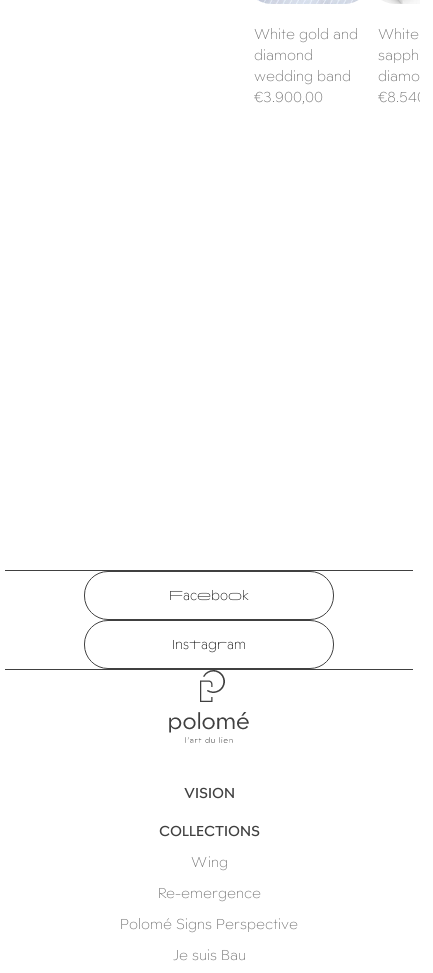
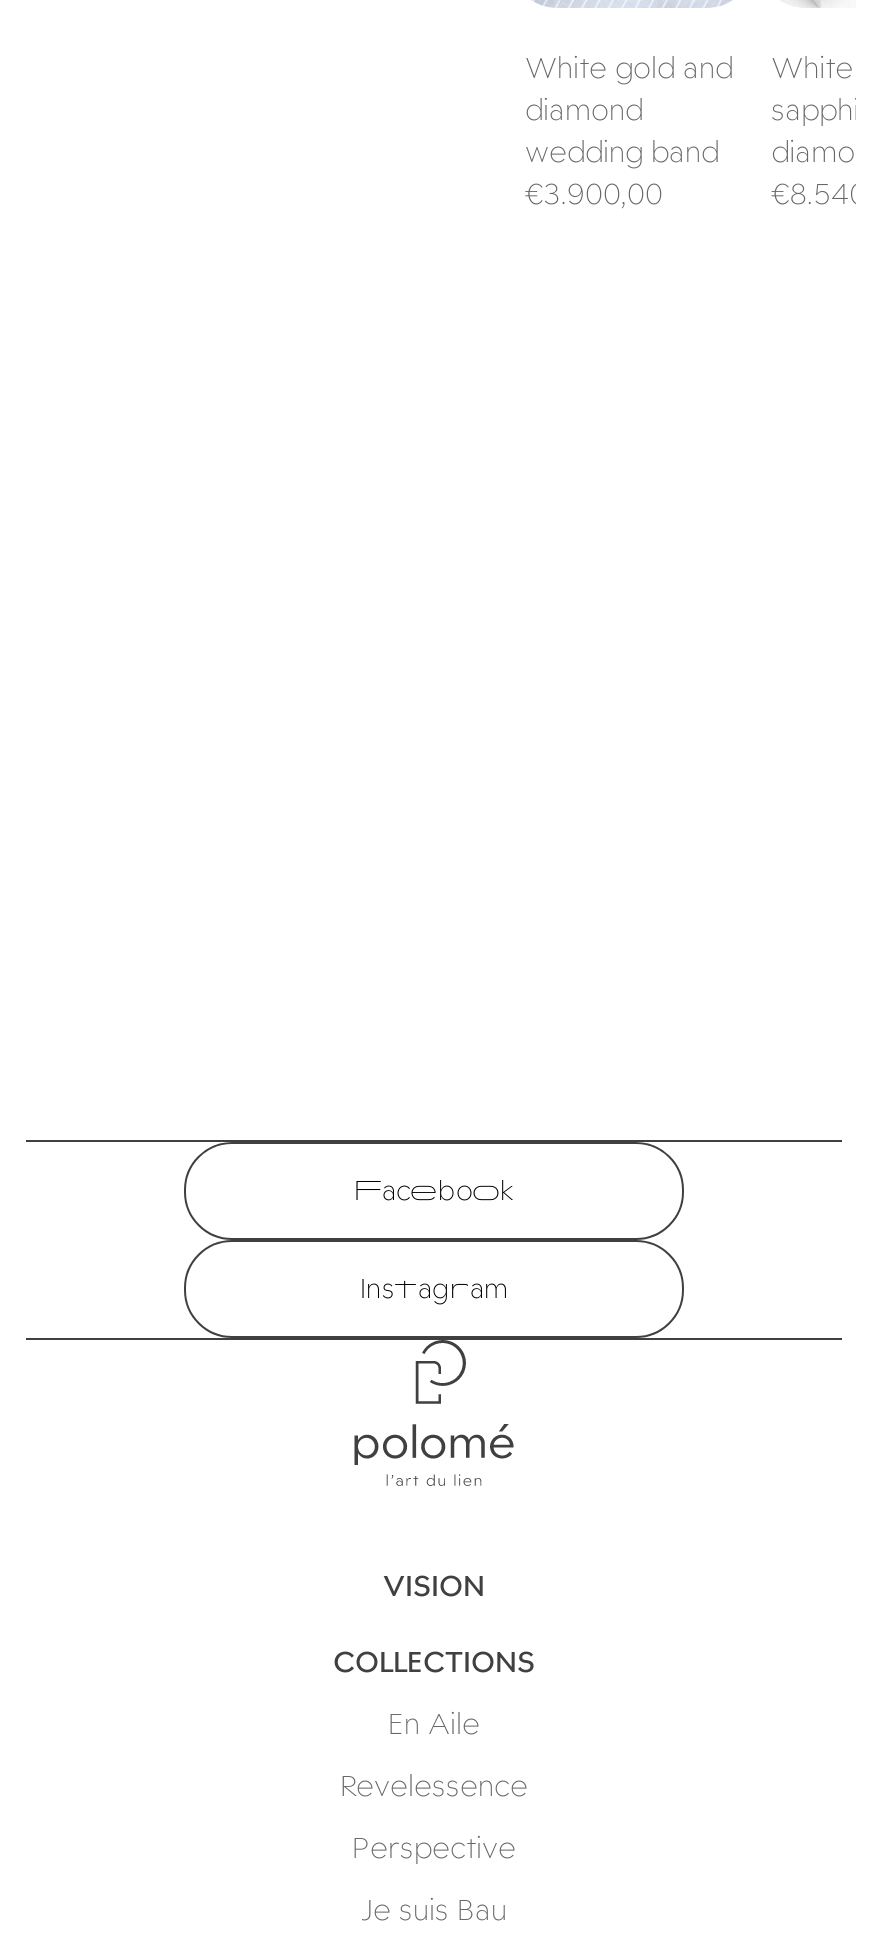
[190,853,227,871] Wing -> [388,1706,480,1742] En Aile
[157,884,260,902] Re-emergence -> [340,1768,528,1804] Revelessence
[120,915,298,933] Polomé Signs Perspective -> [352,1830,516,1866] Perspective

